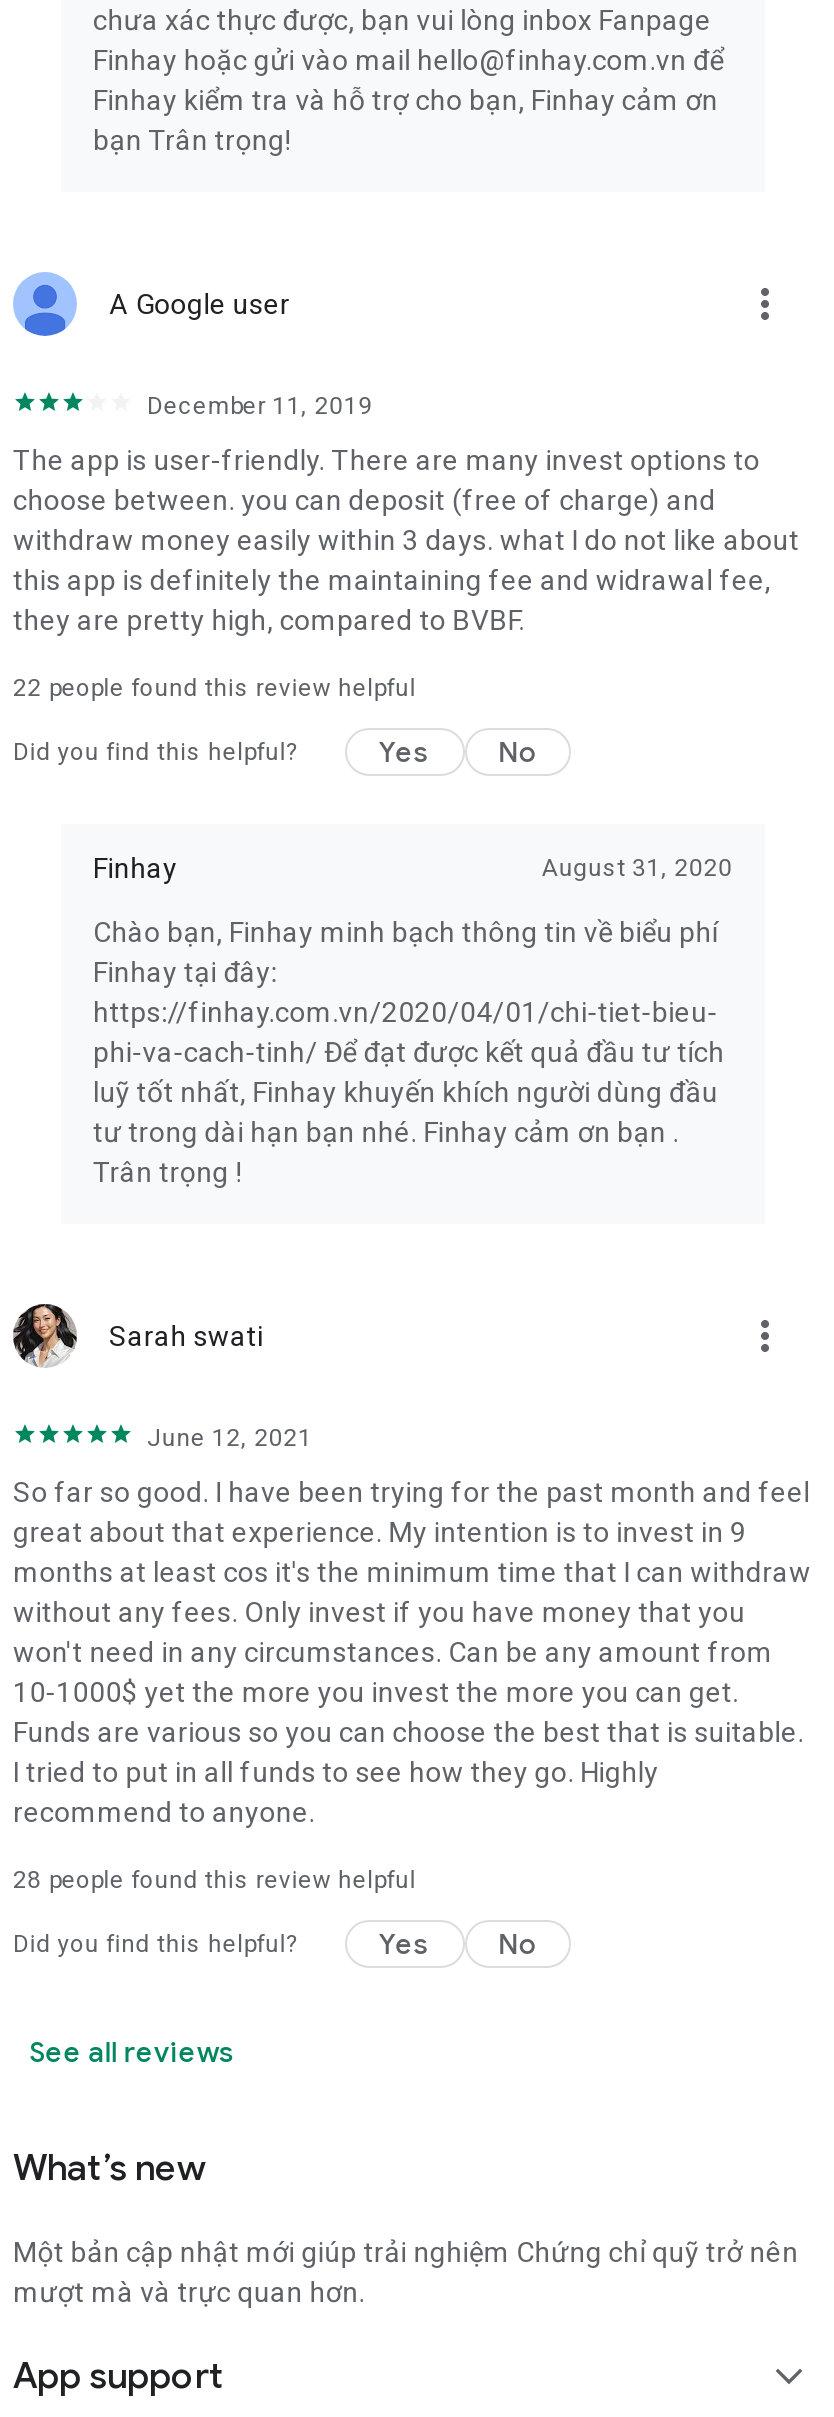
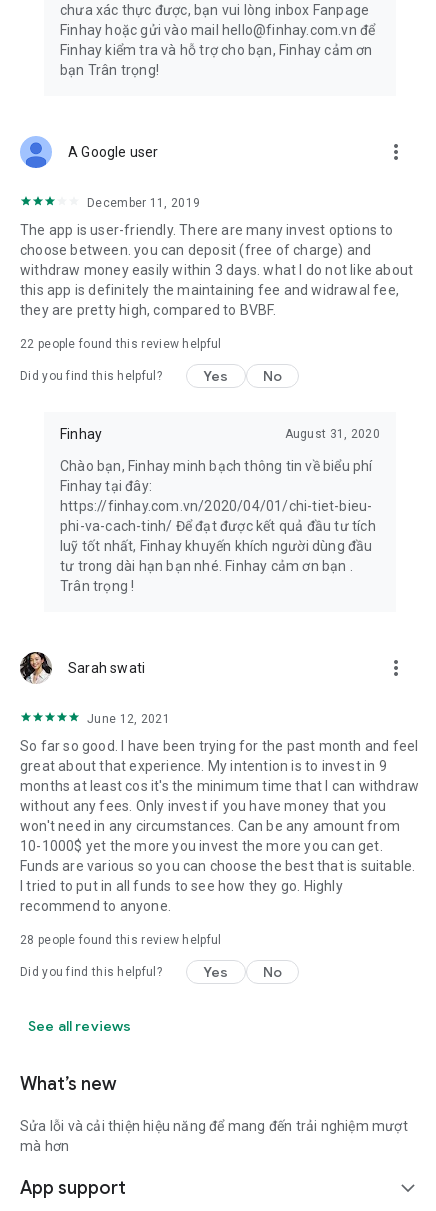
[13,2236,799,2308] Một bản cập nhật mới giúp trải nghiệm Chứng chỉ quỹ trở nên | mượt mà và trực quan hơn. -> [20,1118,408,1154] Sửa lỗi và cải thiện hiệu năng để mang đến trải nghiệm mượt | mà hơn

